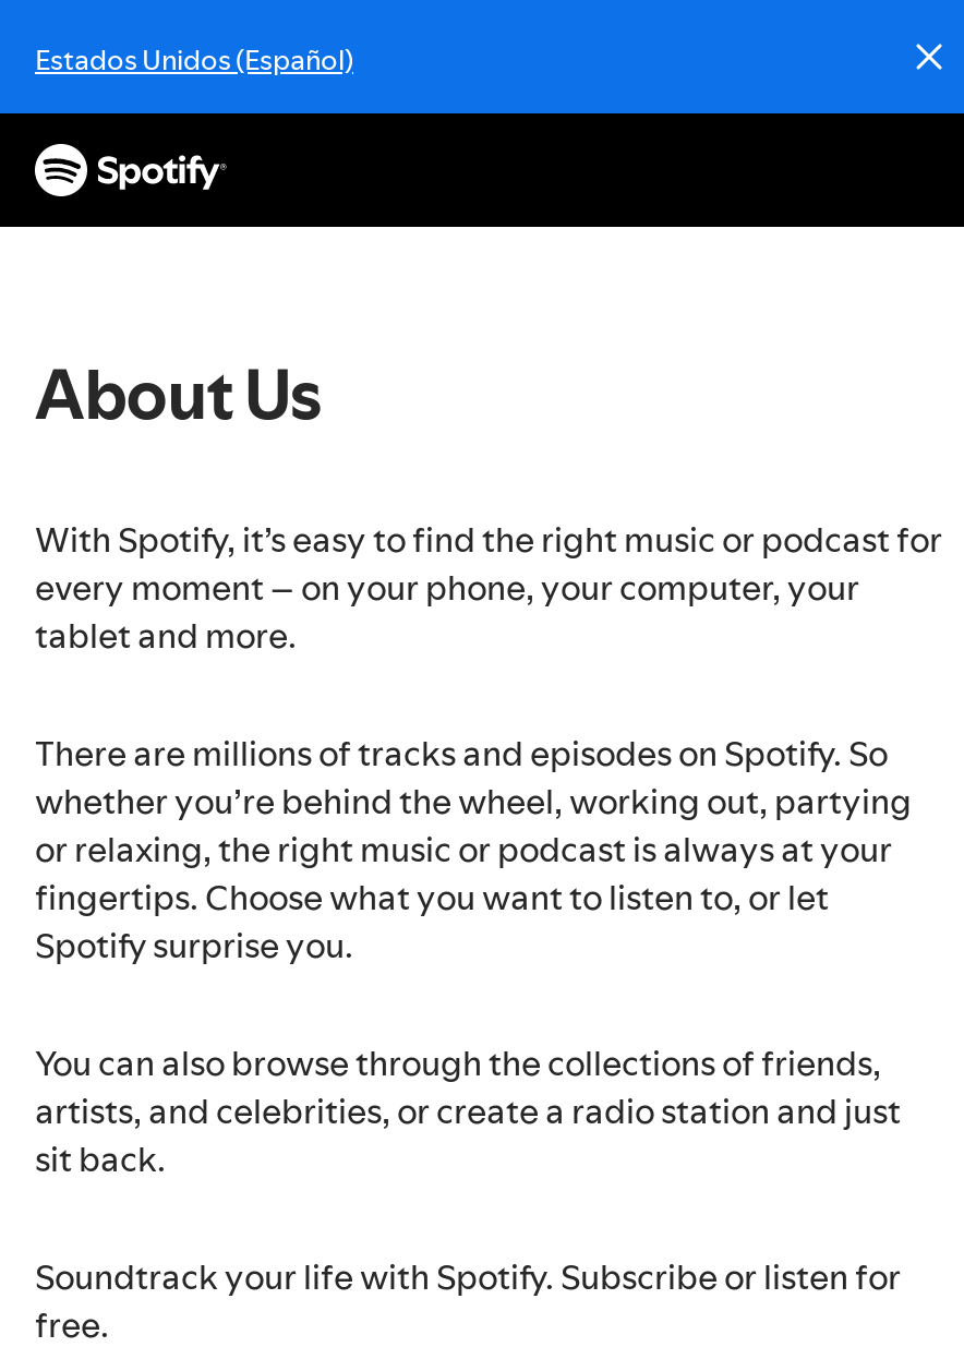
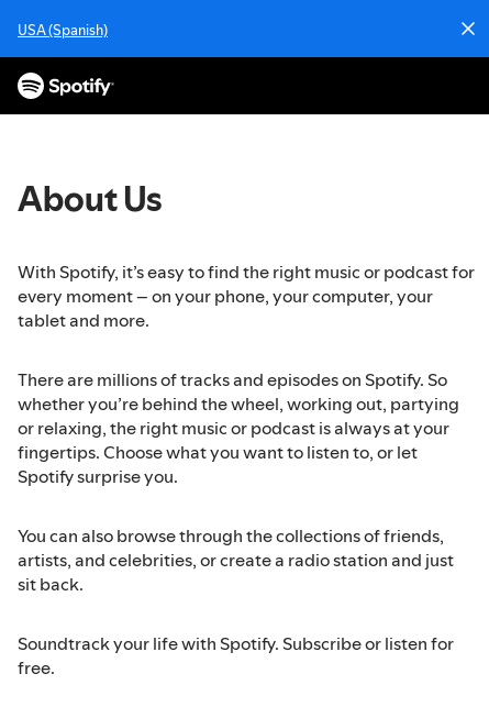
[35,39,353,79] Estados Unidos (Español) -> [18,20,108,40] USA (Spanish)

